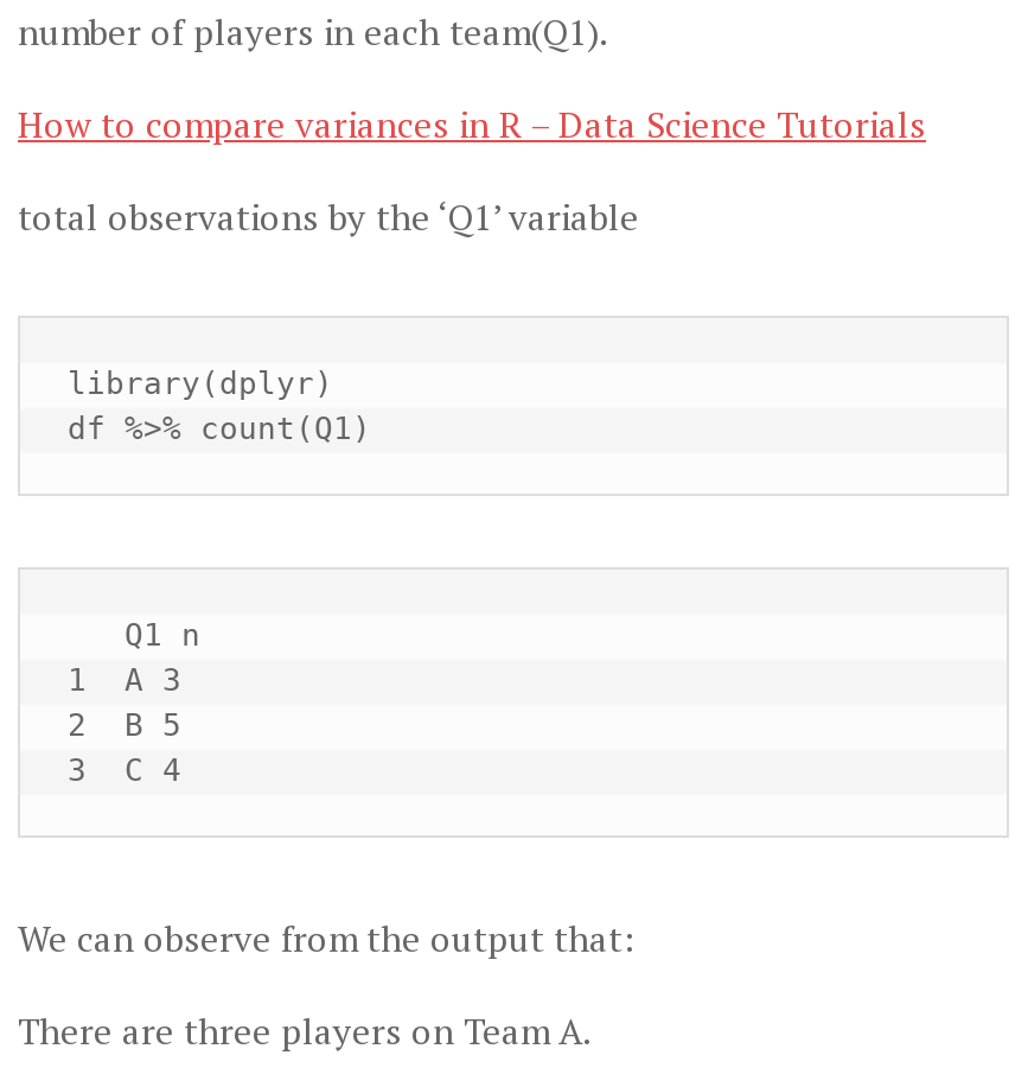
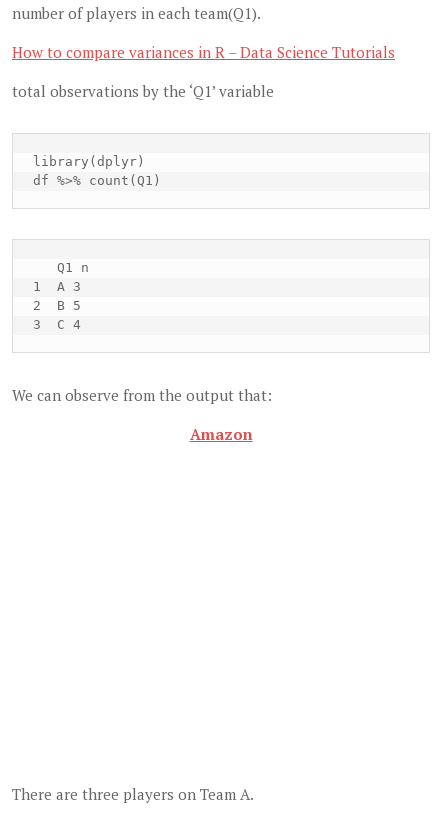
none -> [189,424,252,444] Amazon

